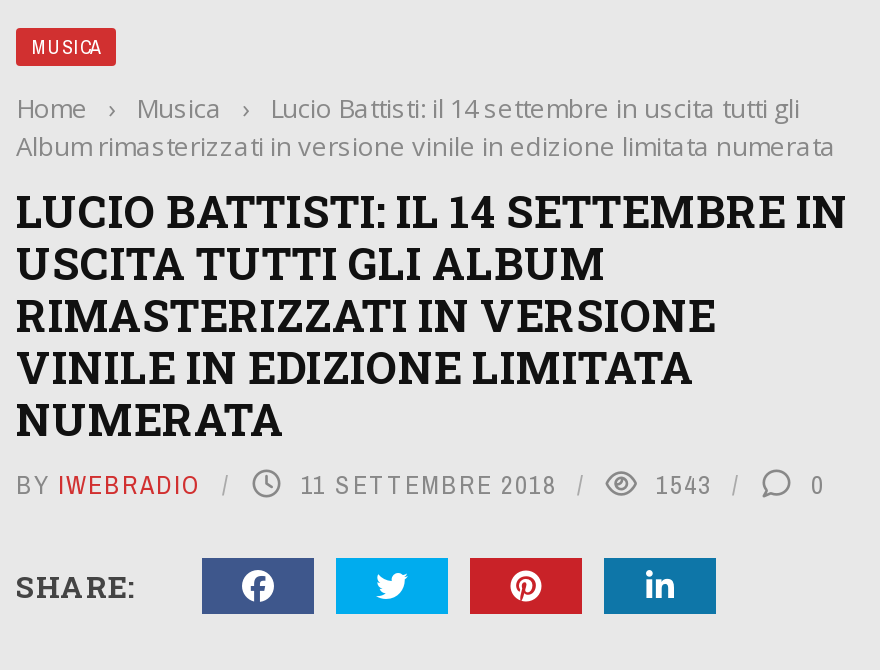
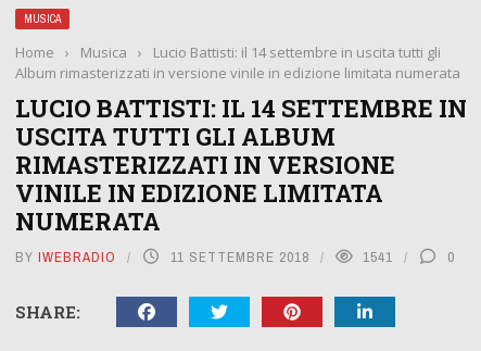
[656,468,712,502] 1543 -> [363,248,393,266] 1541

